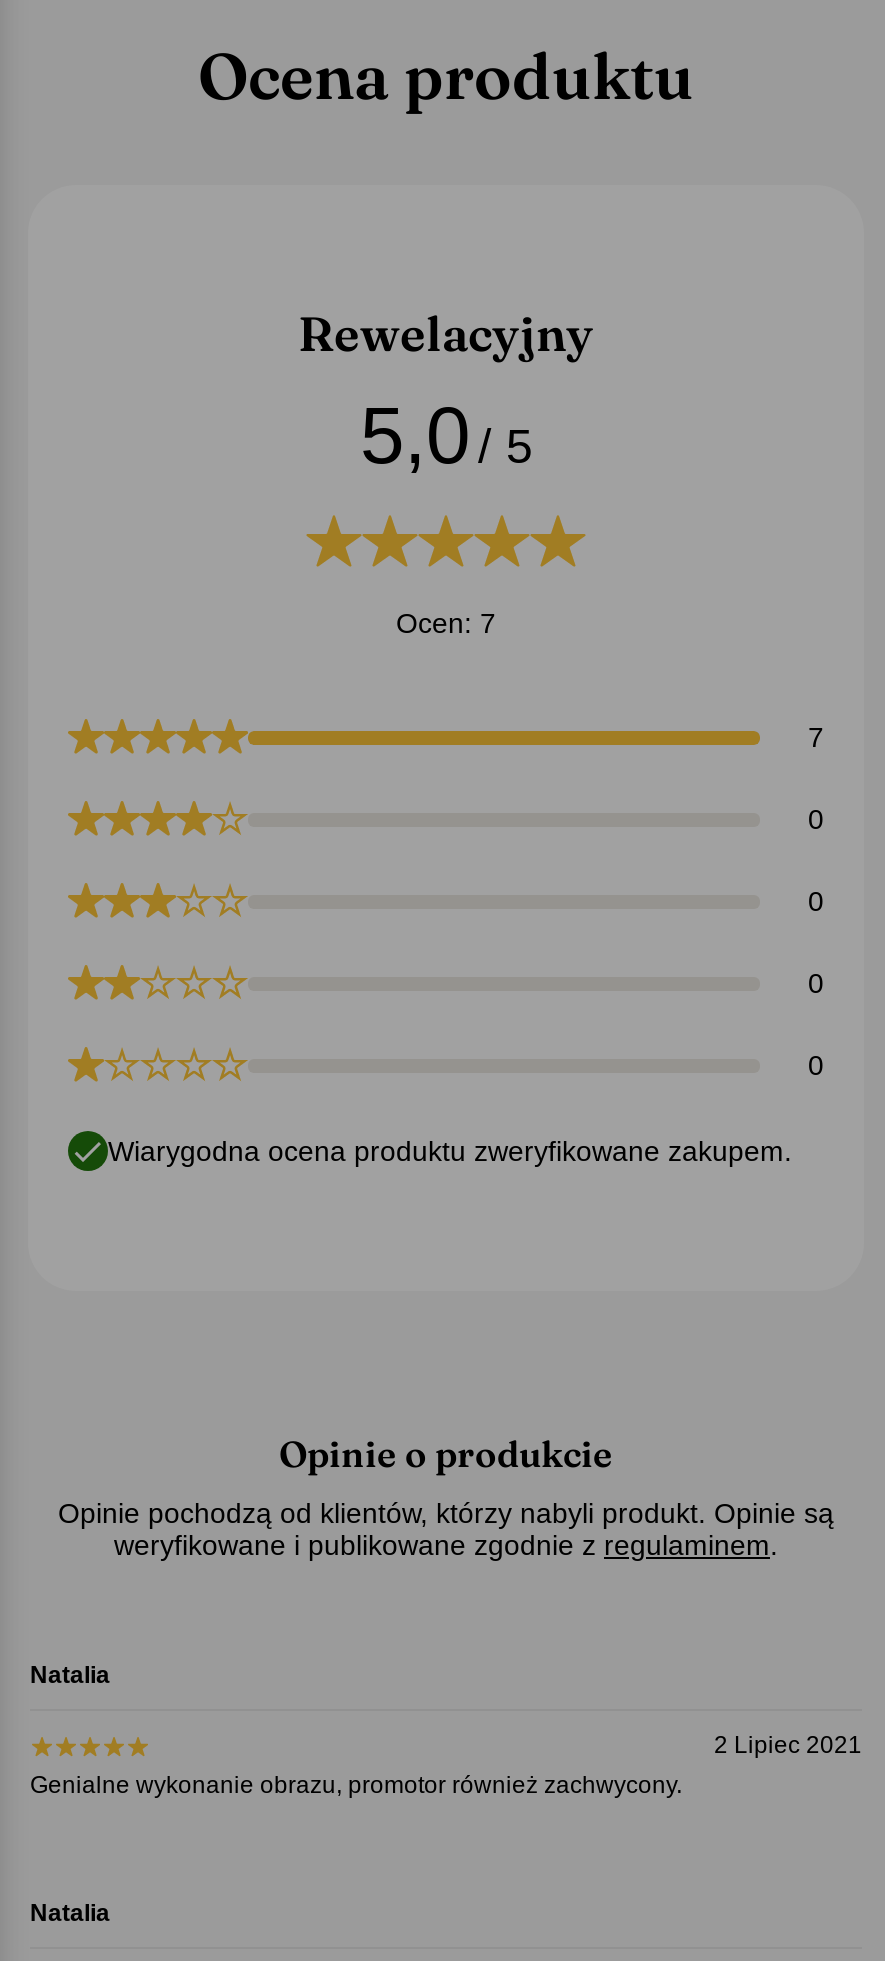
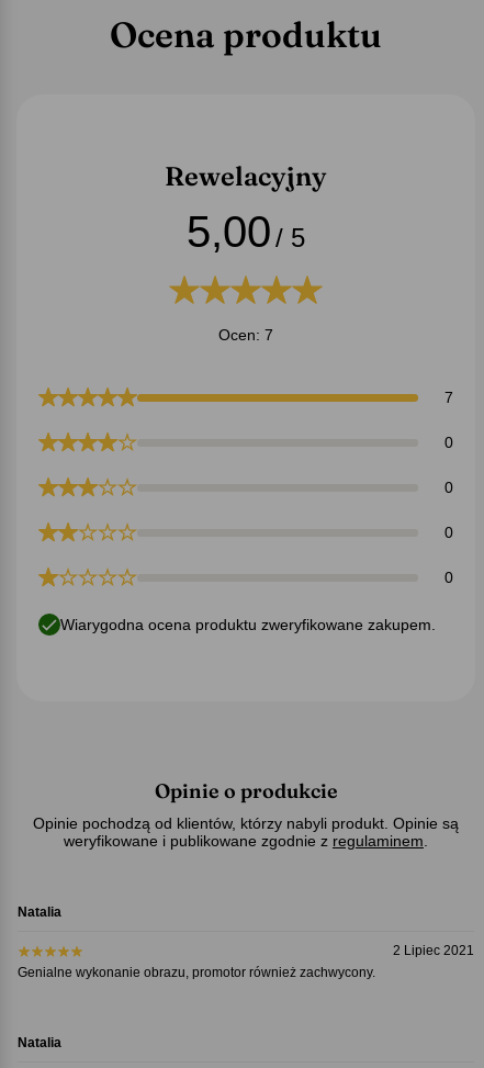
[360,390,532,478] 5,0 / 5 -> [187,207,305,255] 5,00 / 5

